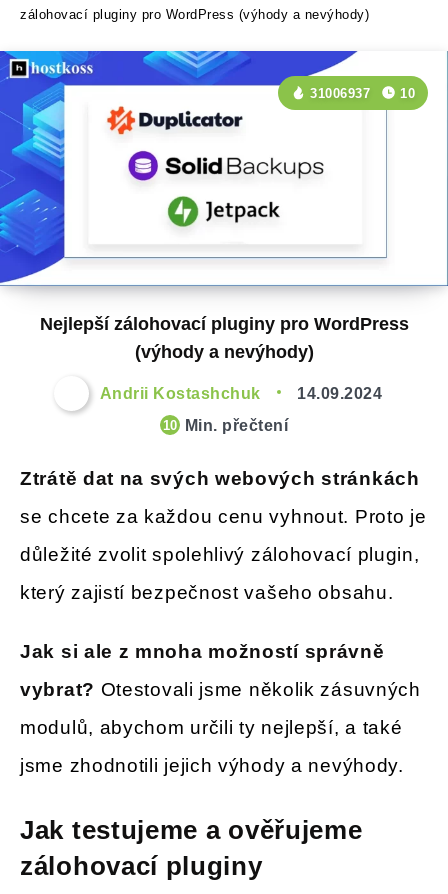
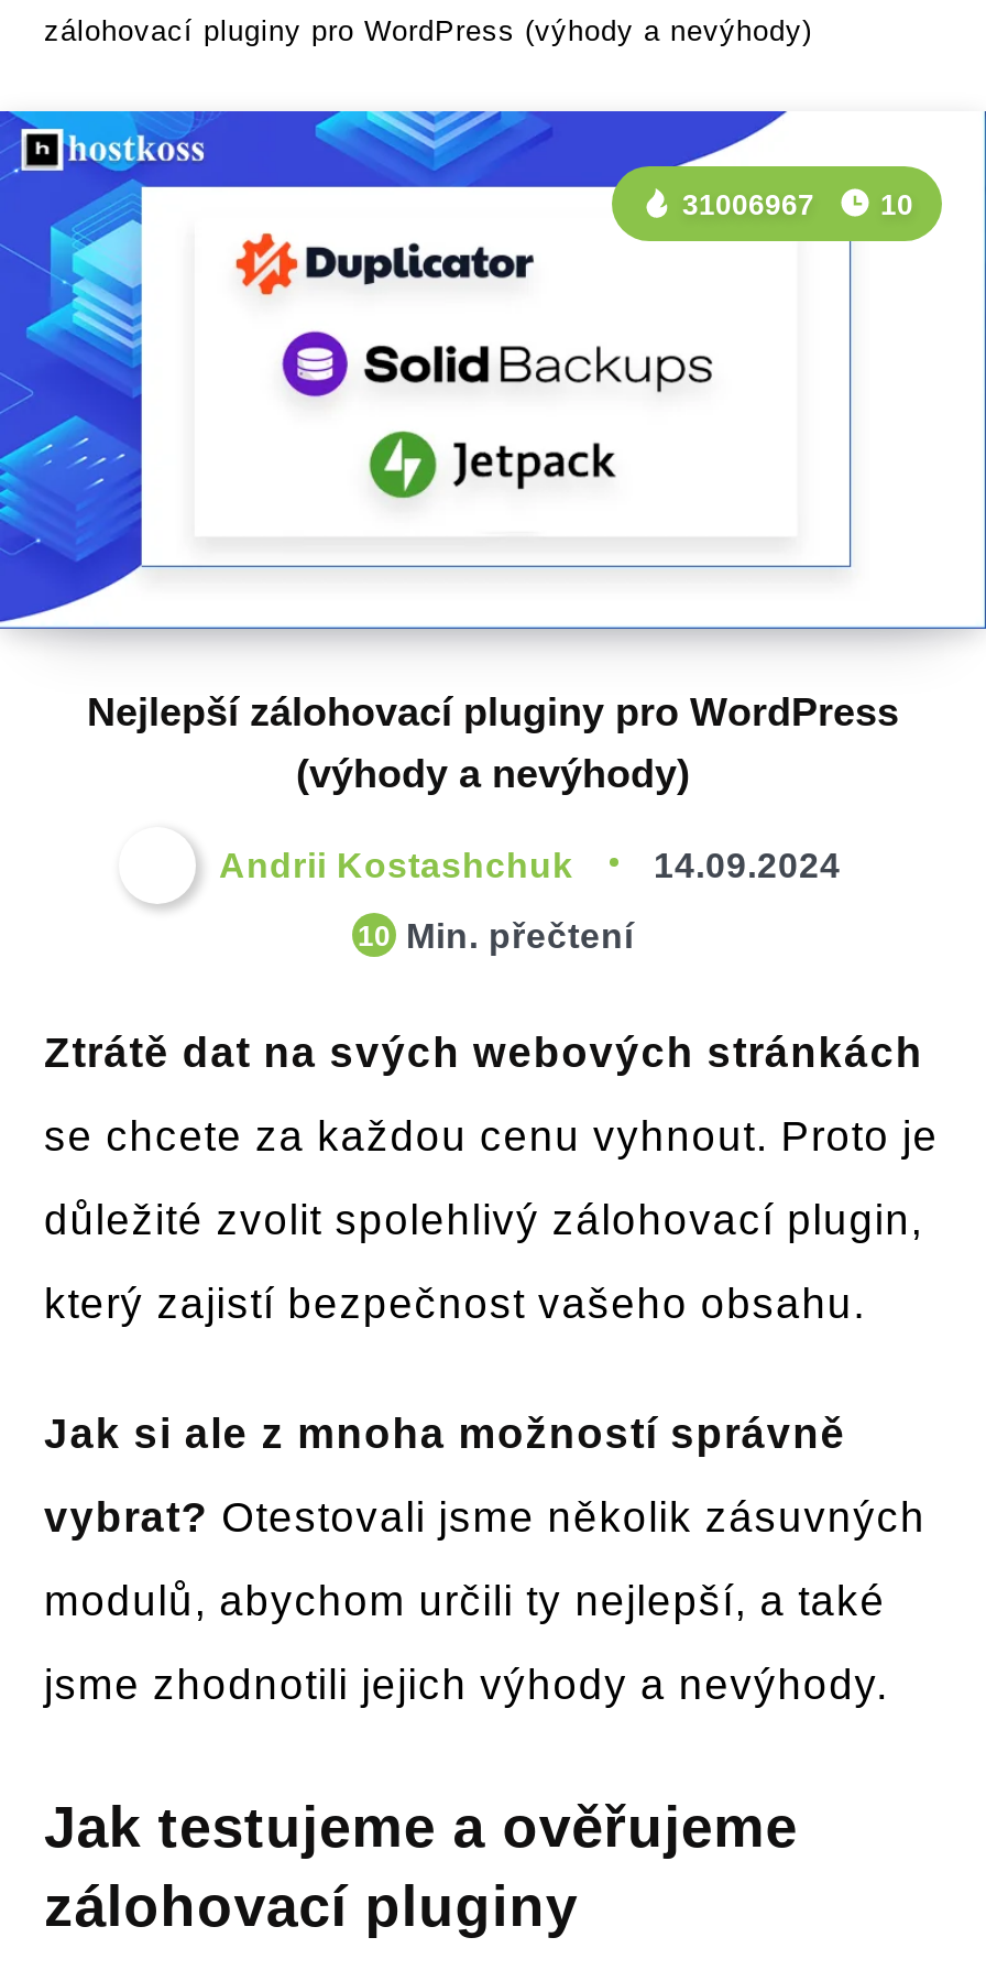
[305,85,415,100] 31006937 10 -> [672,187,913,220] 31006967 10

